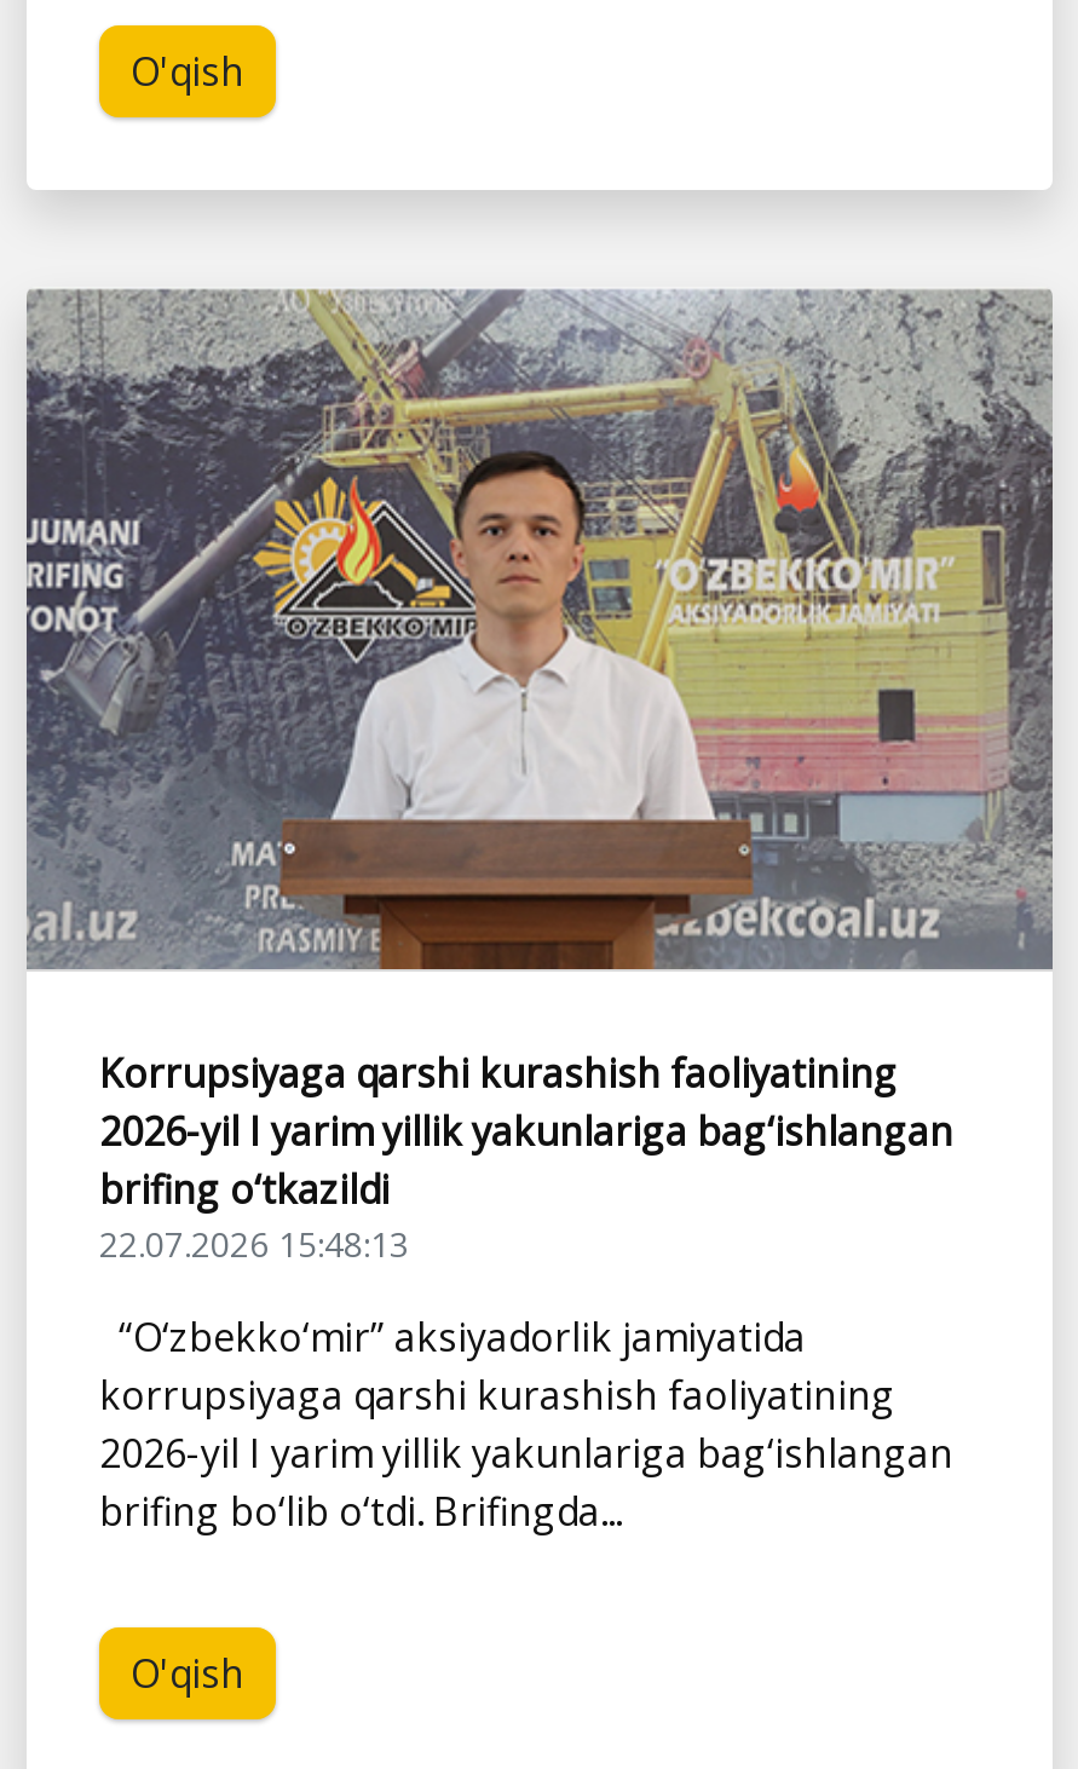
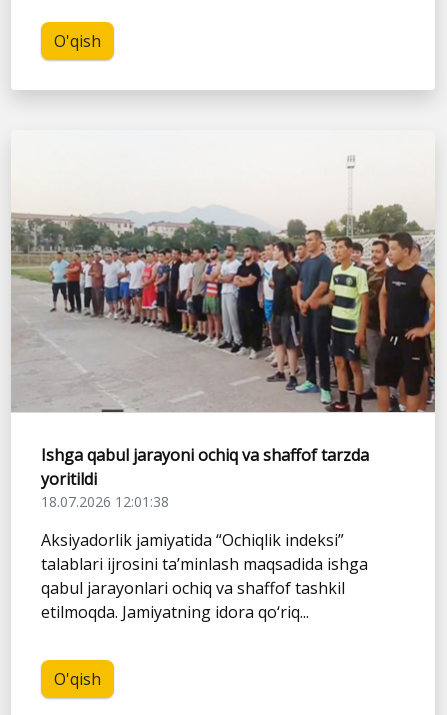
[24,287,1055,1268] [image] | Korrupsiyaga qarshi kurashish faoliyatining | 2026-yil I yarim yillik yakunlariga bag‘ishlangan | brifing o‘tkazildi | 22.07.2026 15:48:13 -> [11,131,435,511] [image] | Ishga qabul jarayoni ochiq va shaffof tarzda | yoritildi | 18.07.2026 12:01:38
[99,1311,953,1539] “O‘zbekko‘mir” aksiyadorlik jamiyatida | korrupsiyaga qarshi kurashish faoliyatining | 2026-yil I yarim yillik yakunlariga bag‘ishlangan | brifing bo‘lib o‘tdi. Brifingda... -> [41,529,368,623] Aksiyadorlik jamiyatida “Ochiqlik indeksi” | talablari ijrosini ta’minlash maqsadida ishga | qabul jarayonlari ochiq va shaffof tashkil | etilmoqda. Jamiyatning idora qo‘riq...

